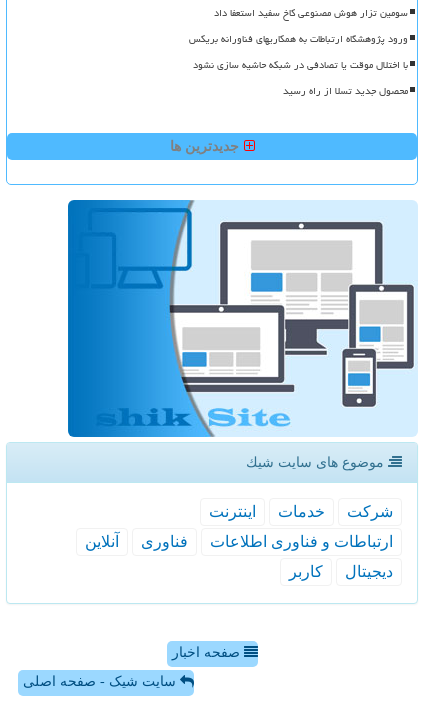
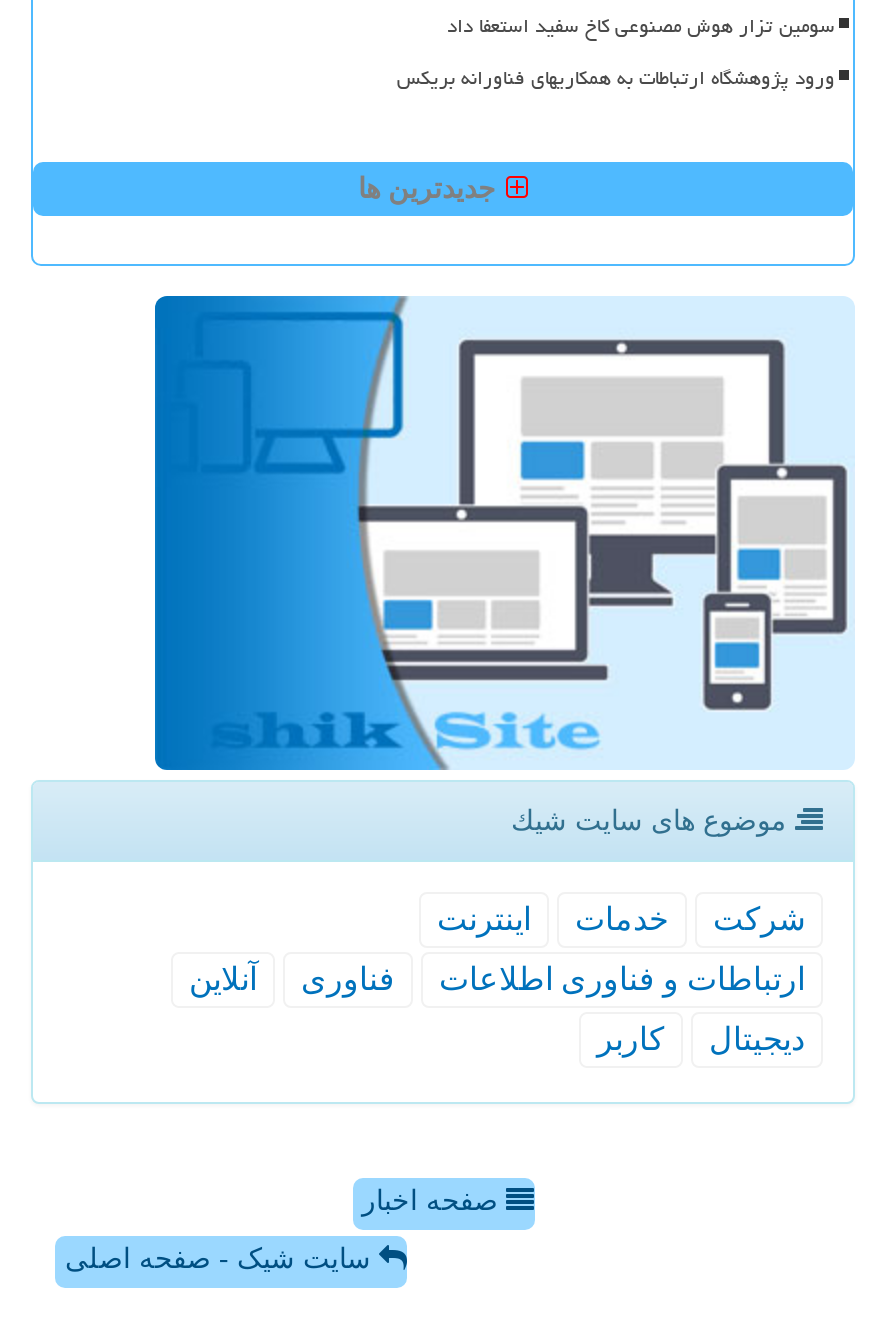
[193,55,408,101] با اختلال موقت یا تصادفی در شبکه حاشیه سازی نشود | محصول جدید تسلا از راه رسید -> none

